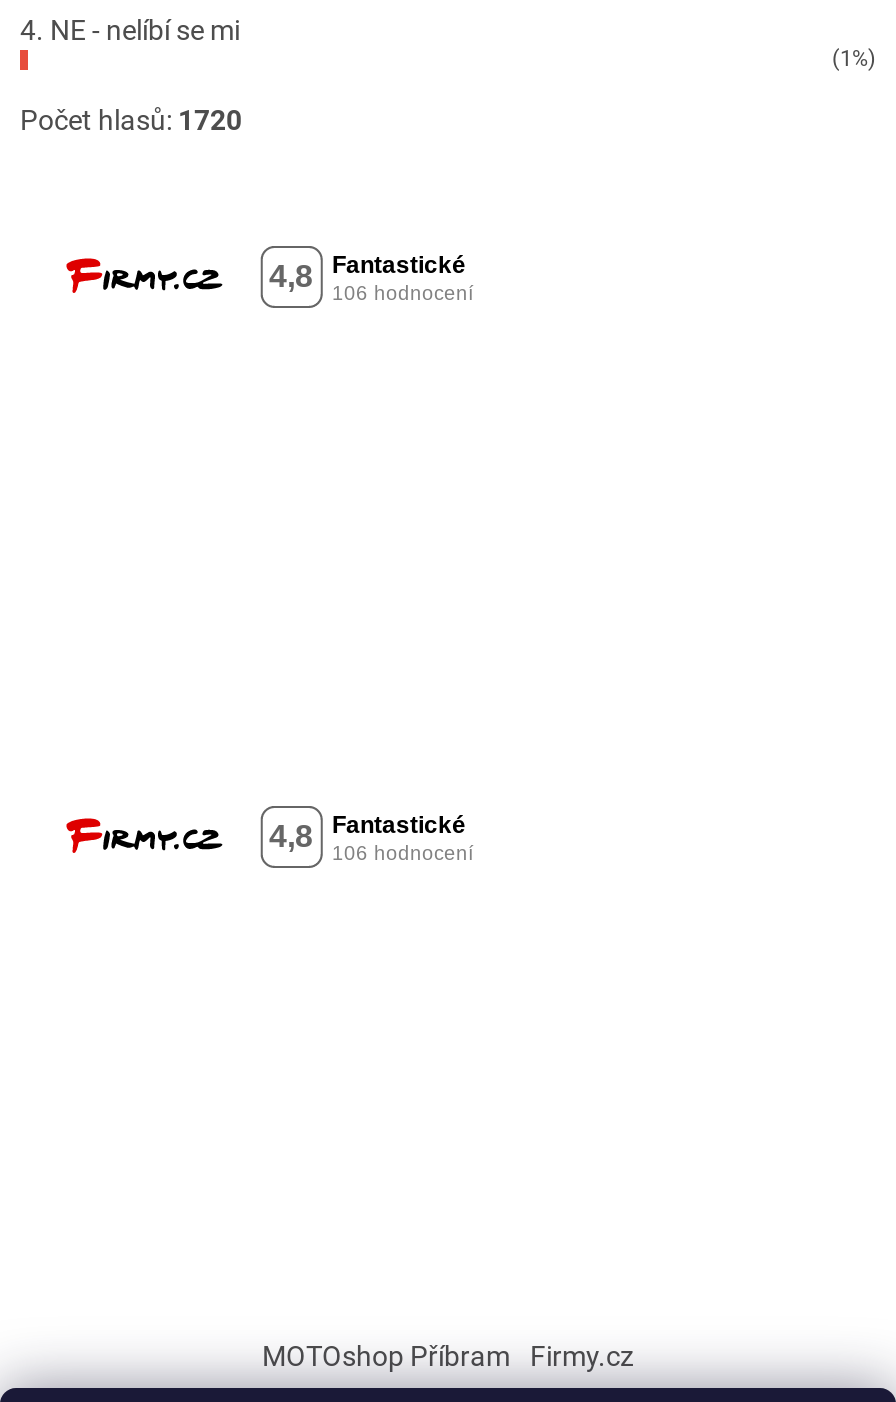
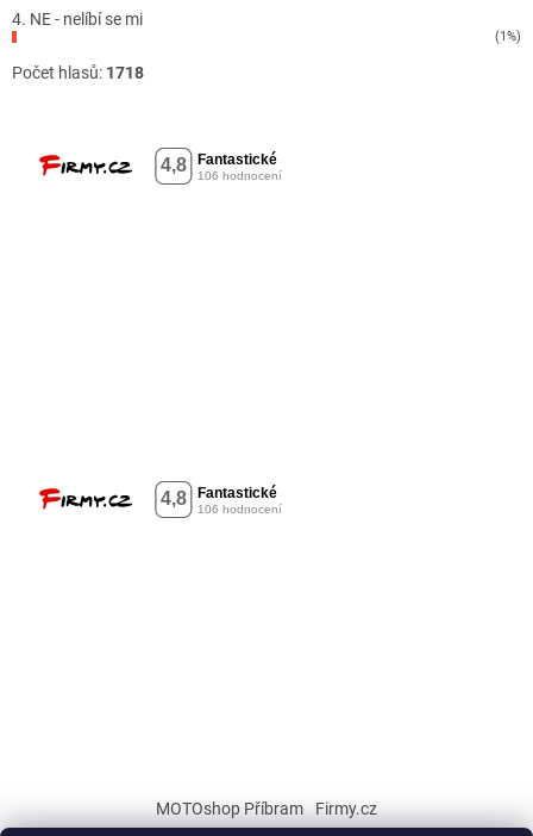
[20,104,242,136] Počet hlasů: 1720 -> [12,63,144,82] Počet hlasů: 1718

